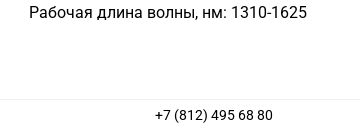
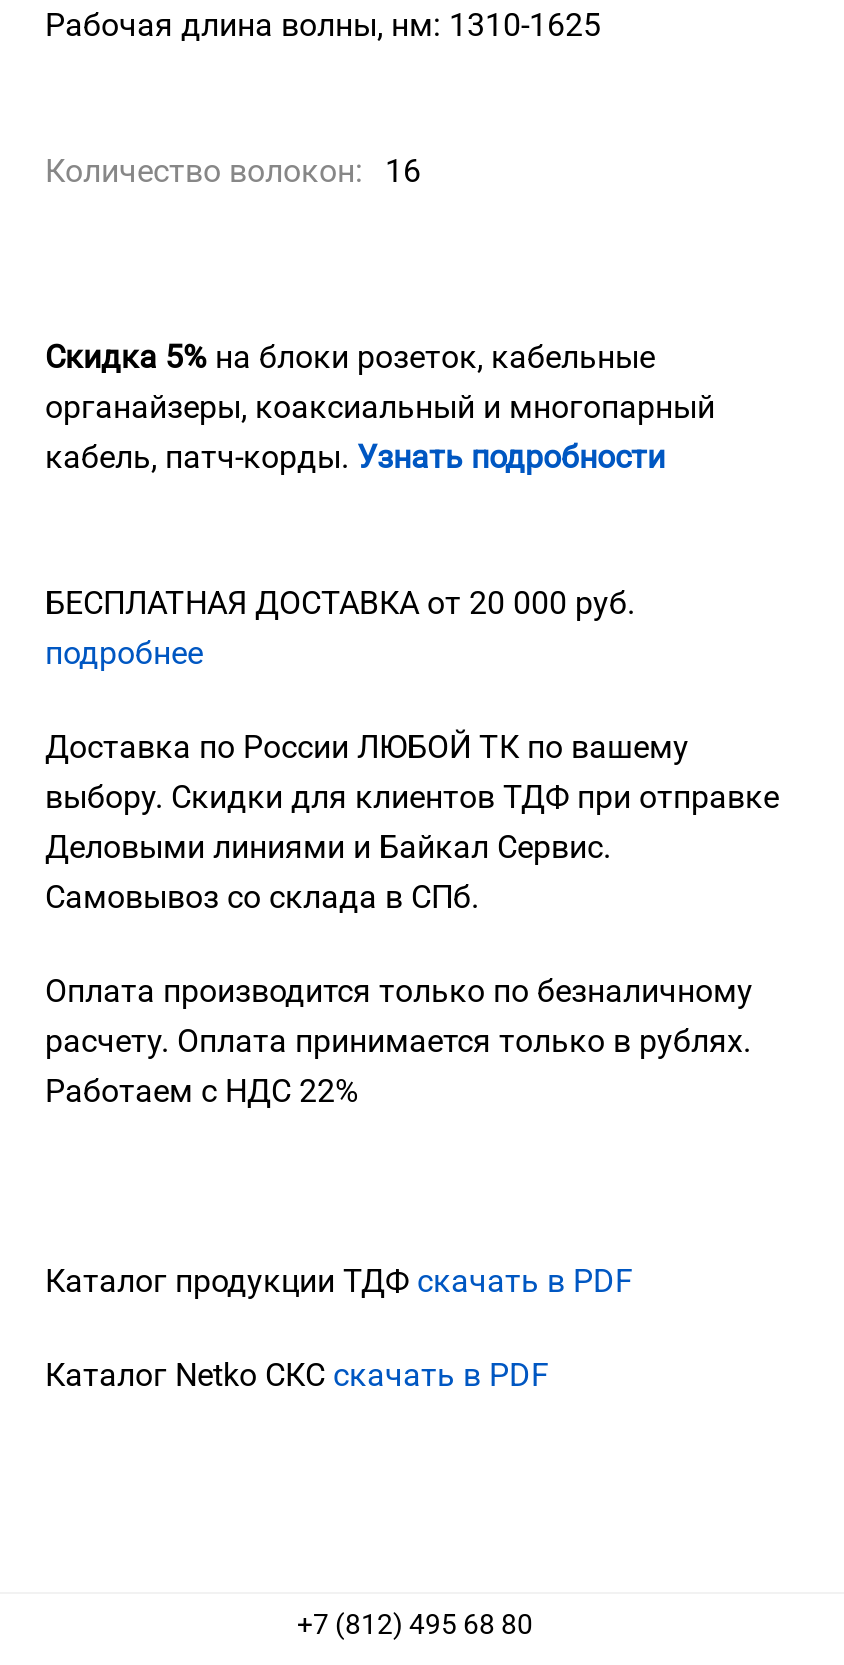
none -> [45,153,421,191] Количество волокон: 16
none -> [45,339,715,477] Скидка 5% на блоки розеток, кабельные | органайзеры, коаксиальный и многопарный | кабель, патч-корды. Узнать подробности
none -> [45,585,779,1111] БЕСПЛАТНАЯ ДОСТАВКА от 20 000 руб. | подробнее | Доставка по России ЛЮБОЙ ТК по вашему | выбору. Скидки для клиентов ТДФ при отправке | Деловыми линиями и Байкал Сервис. | Самовывоз со склада в СПб. | Оплата производится только по безналичному | расчету. Оплата принимается только в рублях. | Работаем с НДС 22%
none -> [45,1263,633,1395] Каталог продукции ТДФ скачать в PDF | Каталог Netko СКС скачать в PDF

